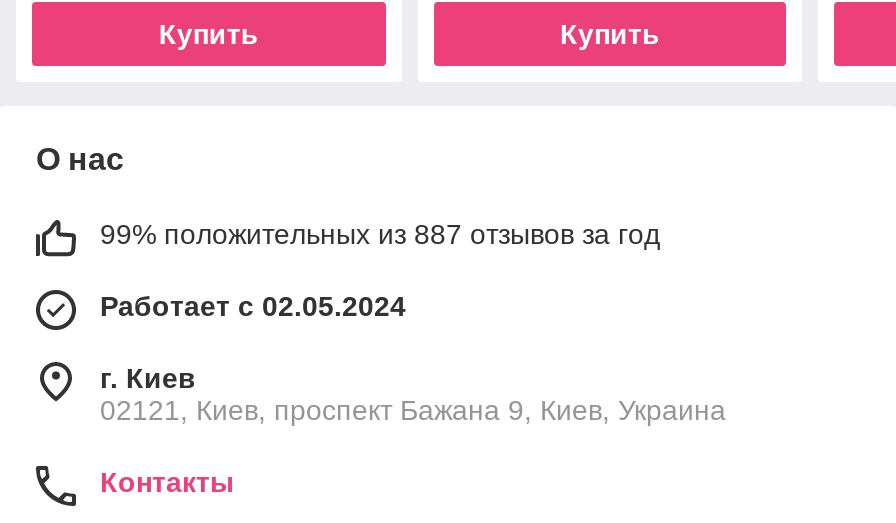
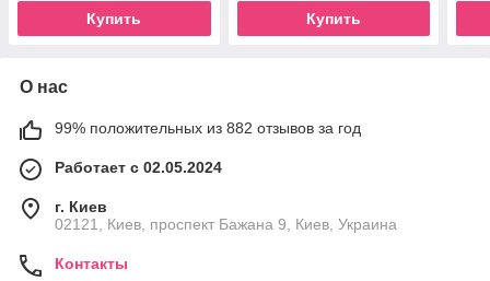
[100,218,660,250] 99% положительных из 887 отзывов за год -> [55,119,361,136] 99% положительных из 882 отзывов за год

